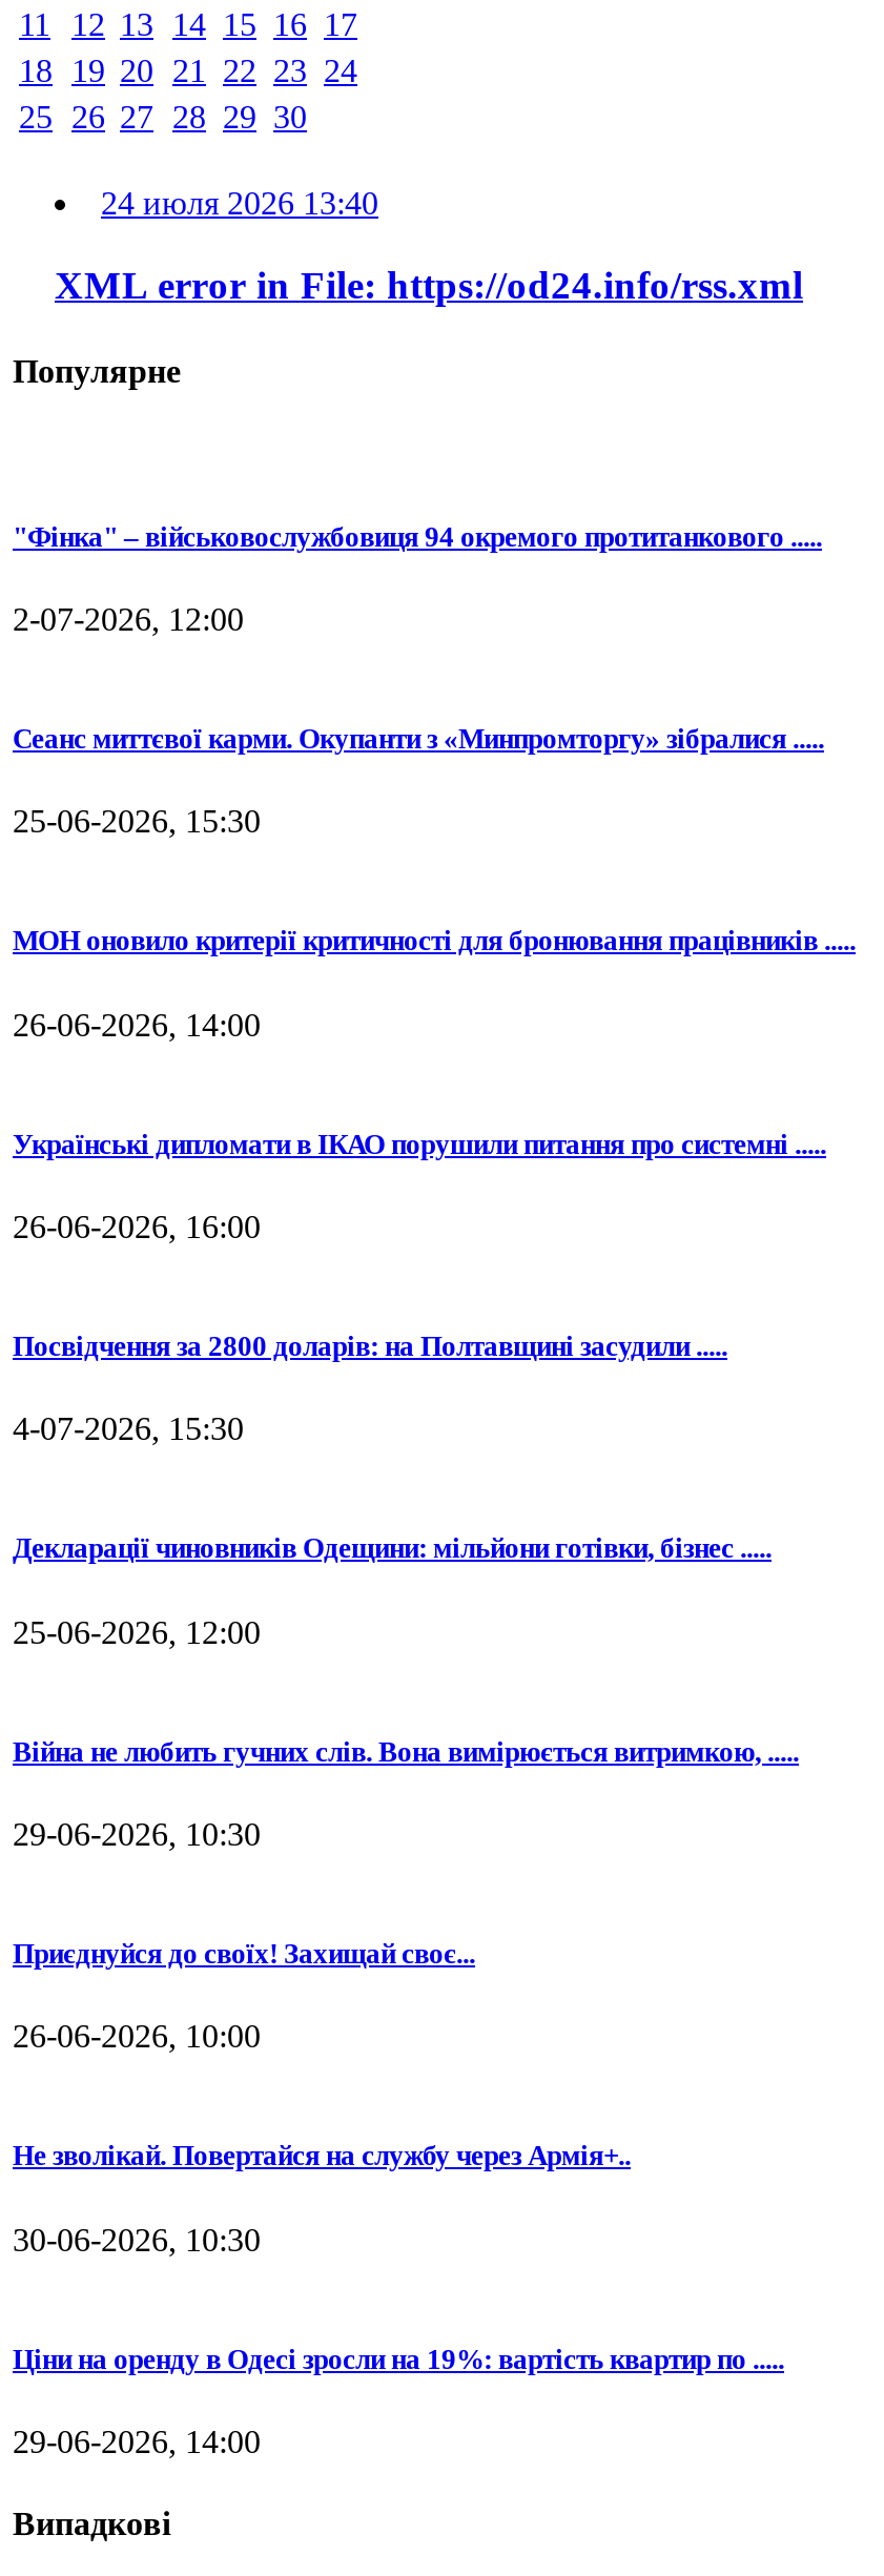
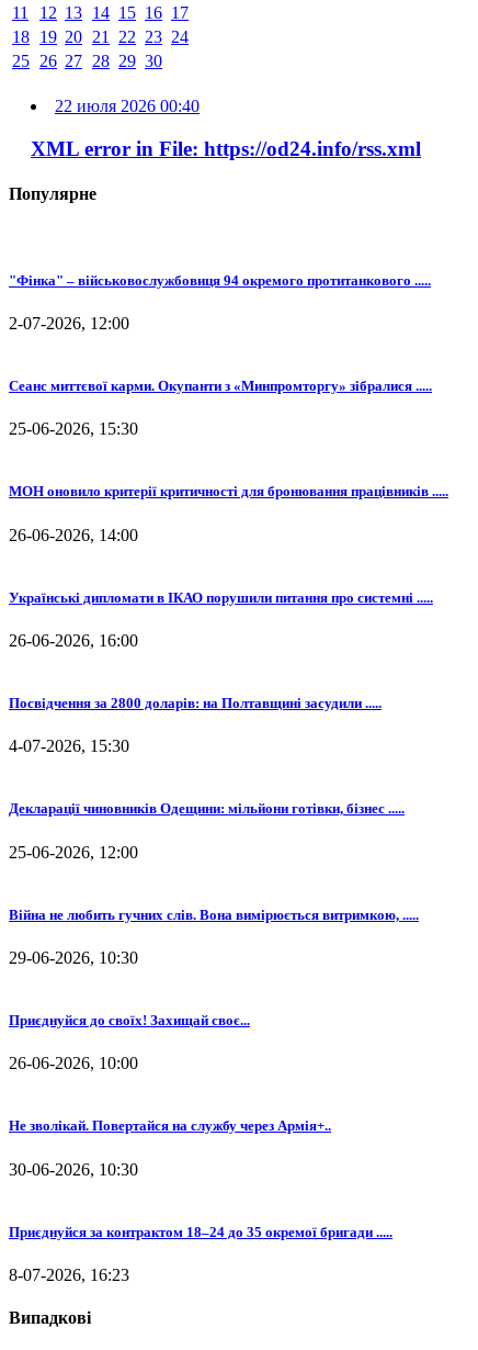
[101,185,378,221] 24 июля 2026 13:40 -> [55,97,200,115] 22 июля 2026 00:40
[13,2343,784,2375] Ціни на оренду в Одесі зросли на 19%: вартість квартир по ..... -> [9,1223,392,1240] Приєднуйся за контрактом 18–24 до 35 окремої бригади .....
[13,2423,261,2459] 29-06-2026, 14:00 -> [9,1265,129,1284] 8-07-2026, 16:23

